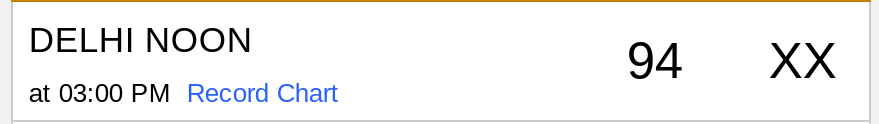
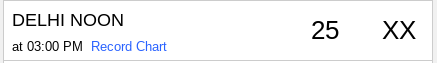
[627,31,837,87] 94 XX -> [311,16,416,44] 25 XX

